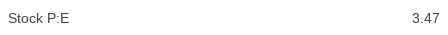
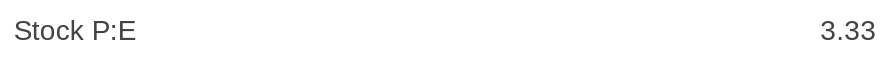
[412,10,440,26] 3.47 -> [820,14,876,46] 3.33

